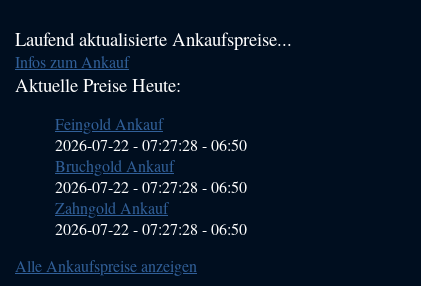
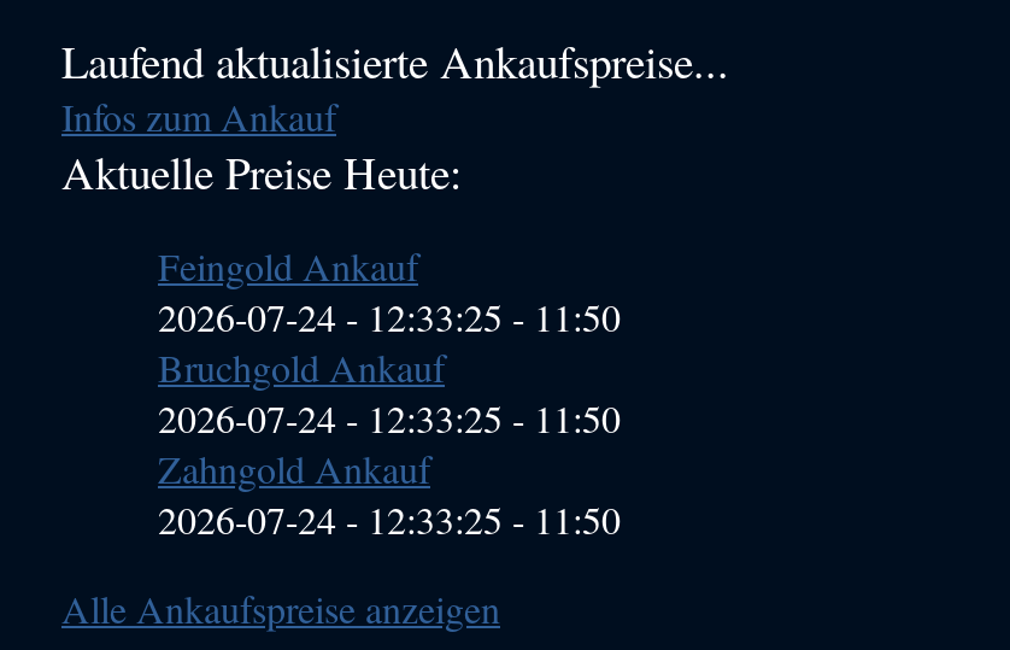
[55,134,247,155] 2026-07-22 - 07:27:28 - 06:50 -> [158,291,621,341] 2026-07-24 - 12:33:25 - 11:50
[55,176,247,197] 2026-07-22 - 07:27:28 - 06:50 -> [158,392,621,443] 2026-07-24 - 12:33:25 - 11:50
[55,218,247,239] 2026-07-22 - 07:27:28 - 06:50 -> [158,493,621,544] 2026-07-24 - 12:33:25 - 11:50

